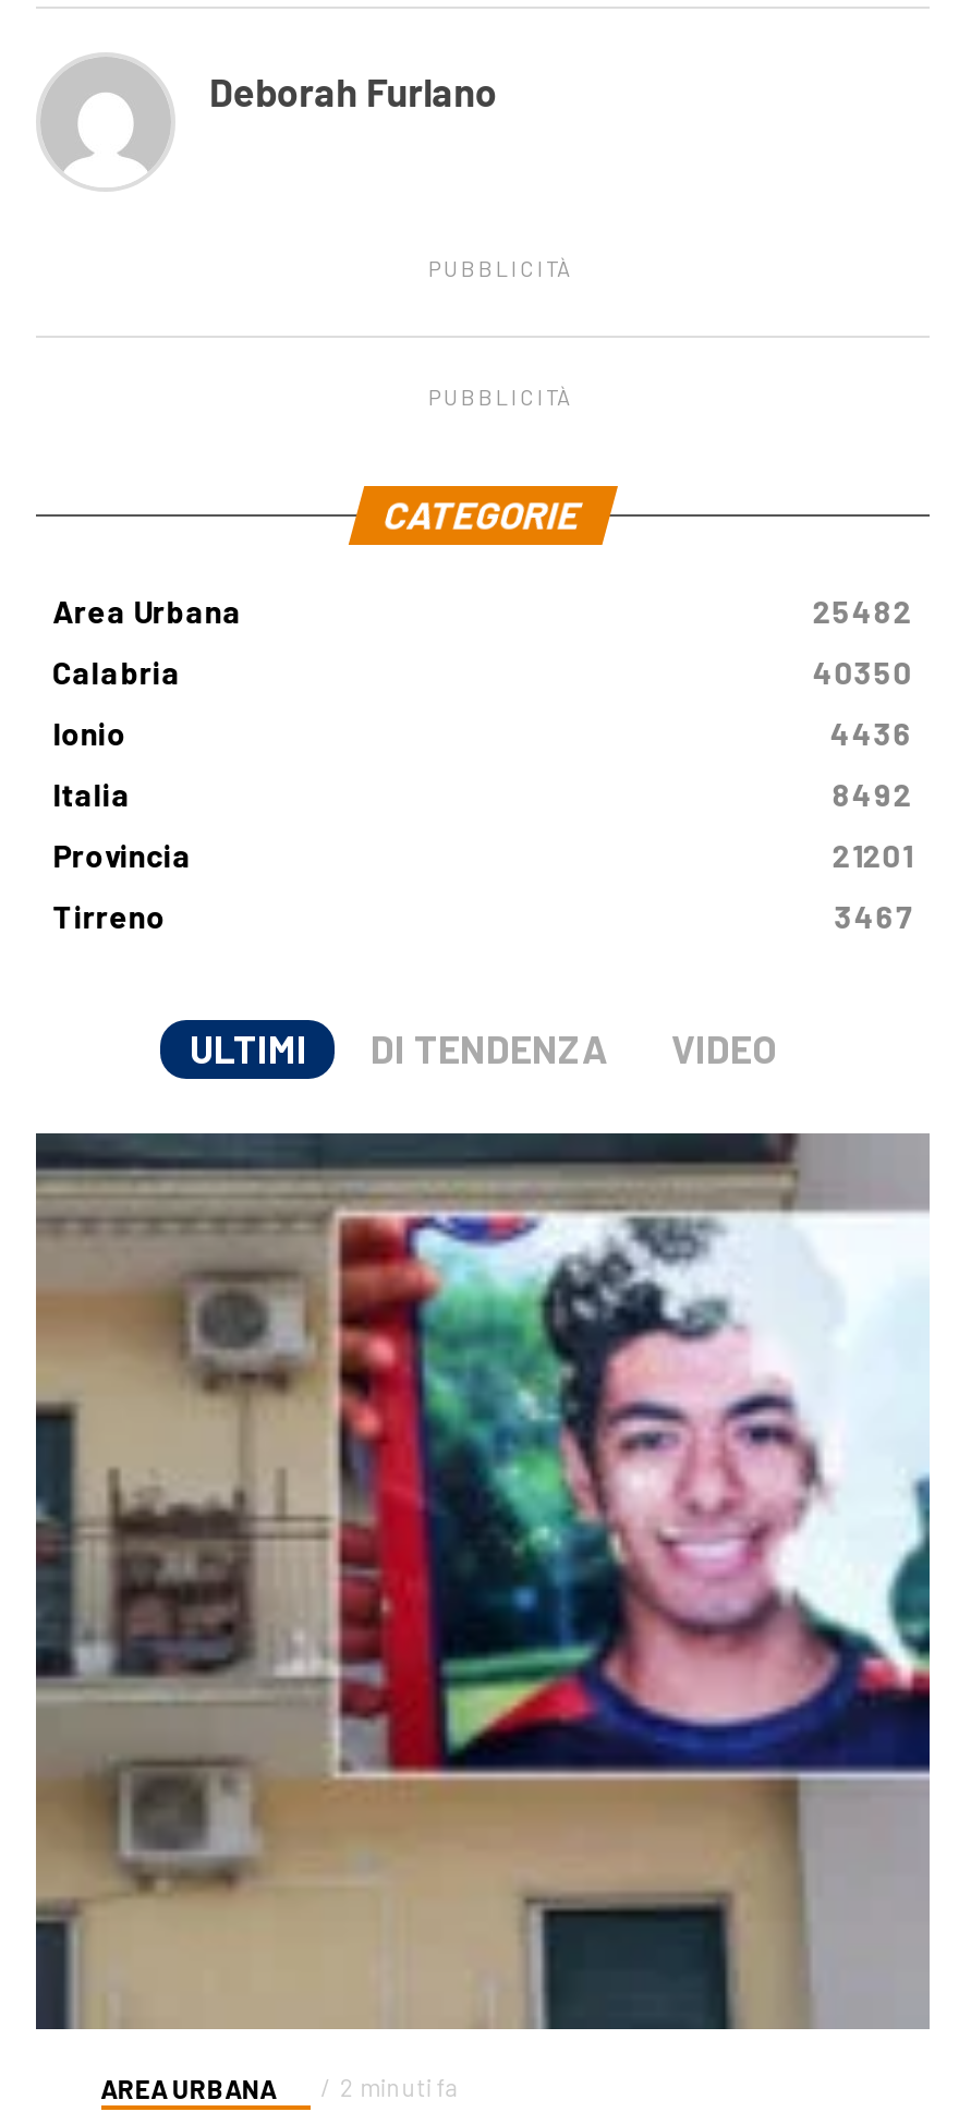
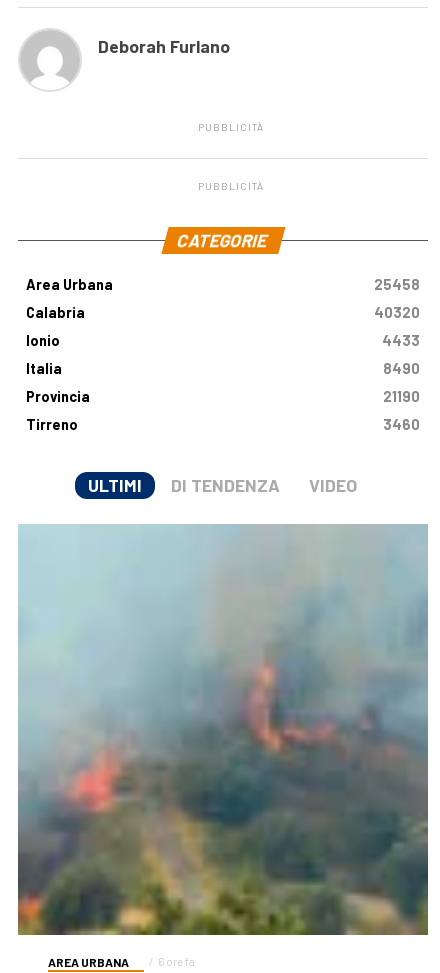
[813,593,913,630] 25482 -> [374,276,420,293] 25458
[813,654,913,691] 40350 -> [374,304,420,321] 40320
[830,715,913,752] 4436 -> [382,332,420,349] 4433
[832,776,913,813] 8492 -> [383,360,420,377] 8490
[832,837,913,874] 21201 -> [383,388,420,405] 21190
[834,898,913,935] 3467 -> [383,416,420,433] 3460
[34,1131,932,2100] [image] | 2 minuti fa -> [17,524,429,968] [image] | 6 ore fa

